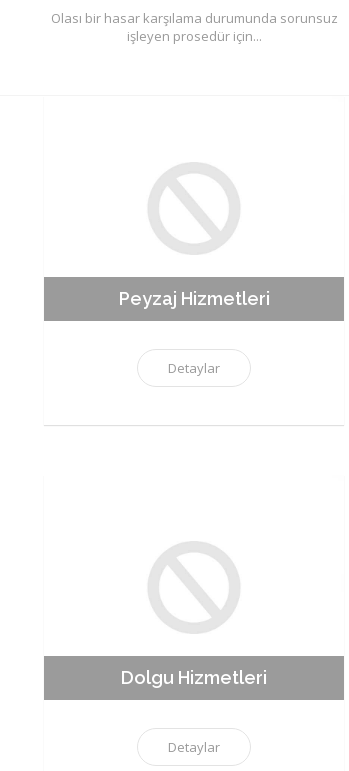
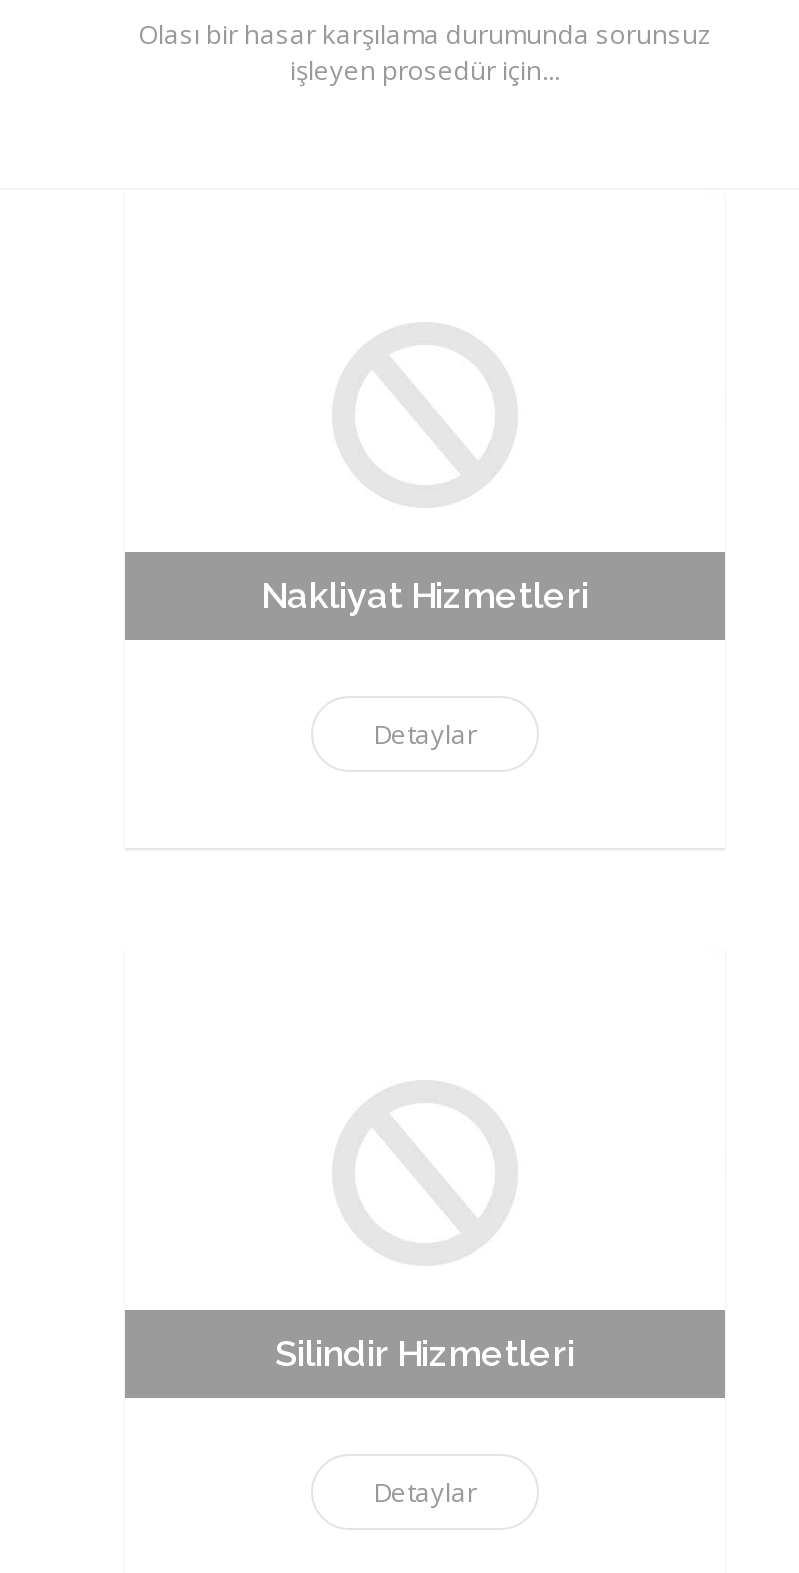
[118,288,269,309] Peyzaj Hizmetleri -> [261,573,589,615] Nakliyat Hizmetleri
[121,667,267,688] Dolgu Hizmetleri -> [275,1331,575,1373] Silindir Hizmetleri

